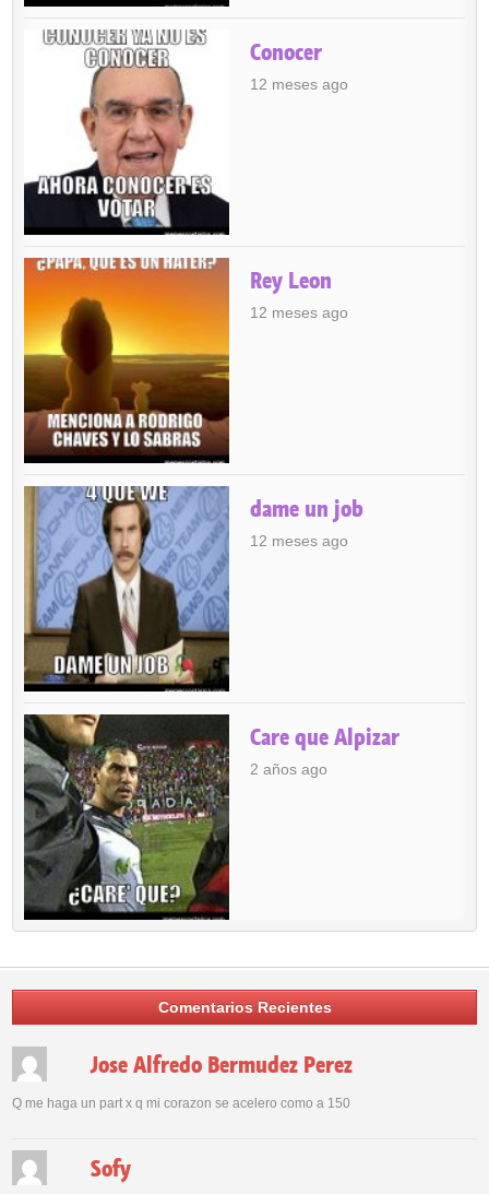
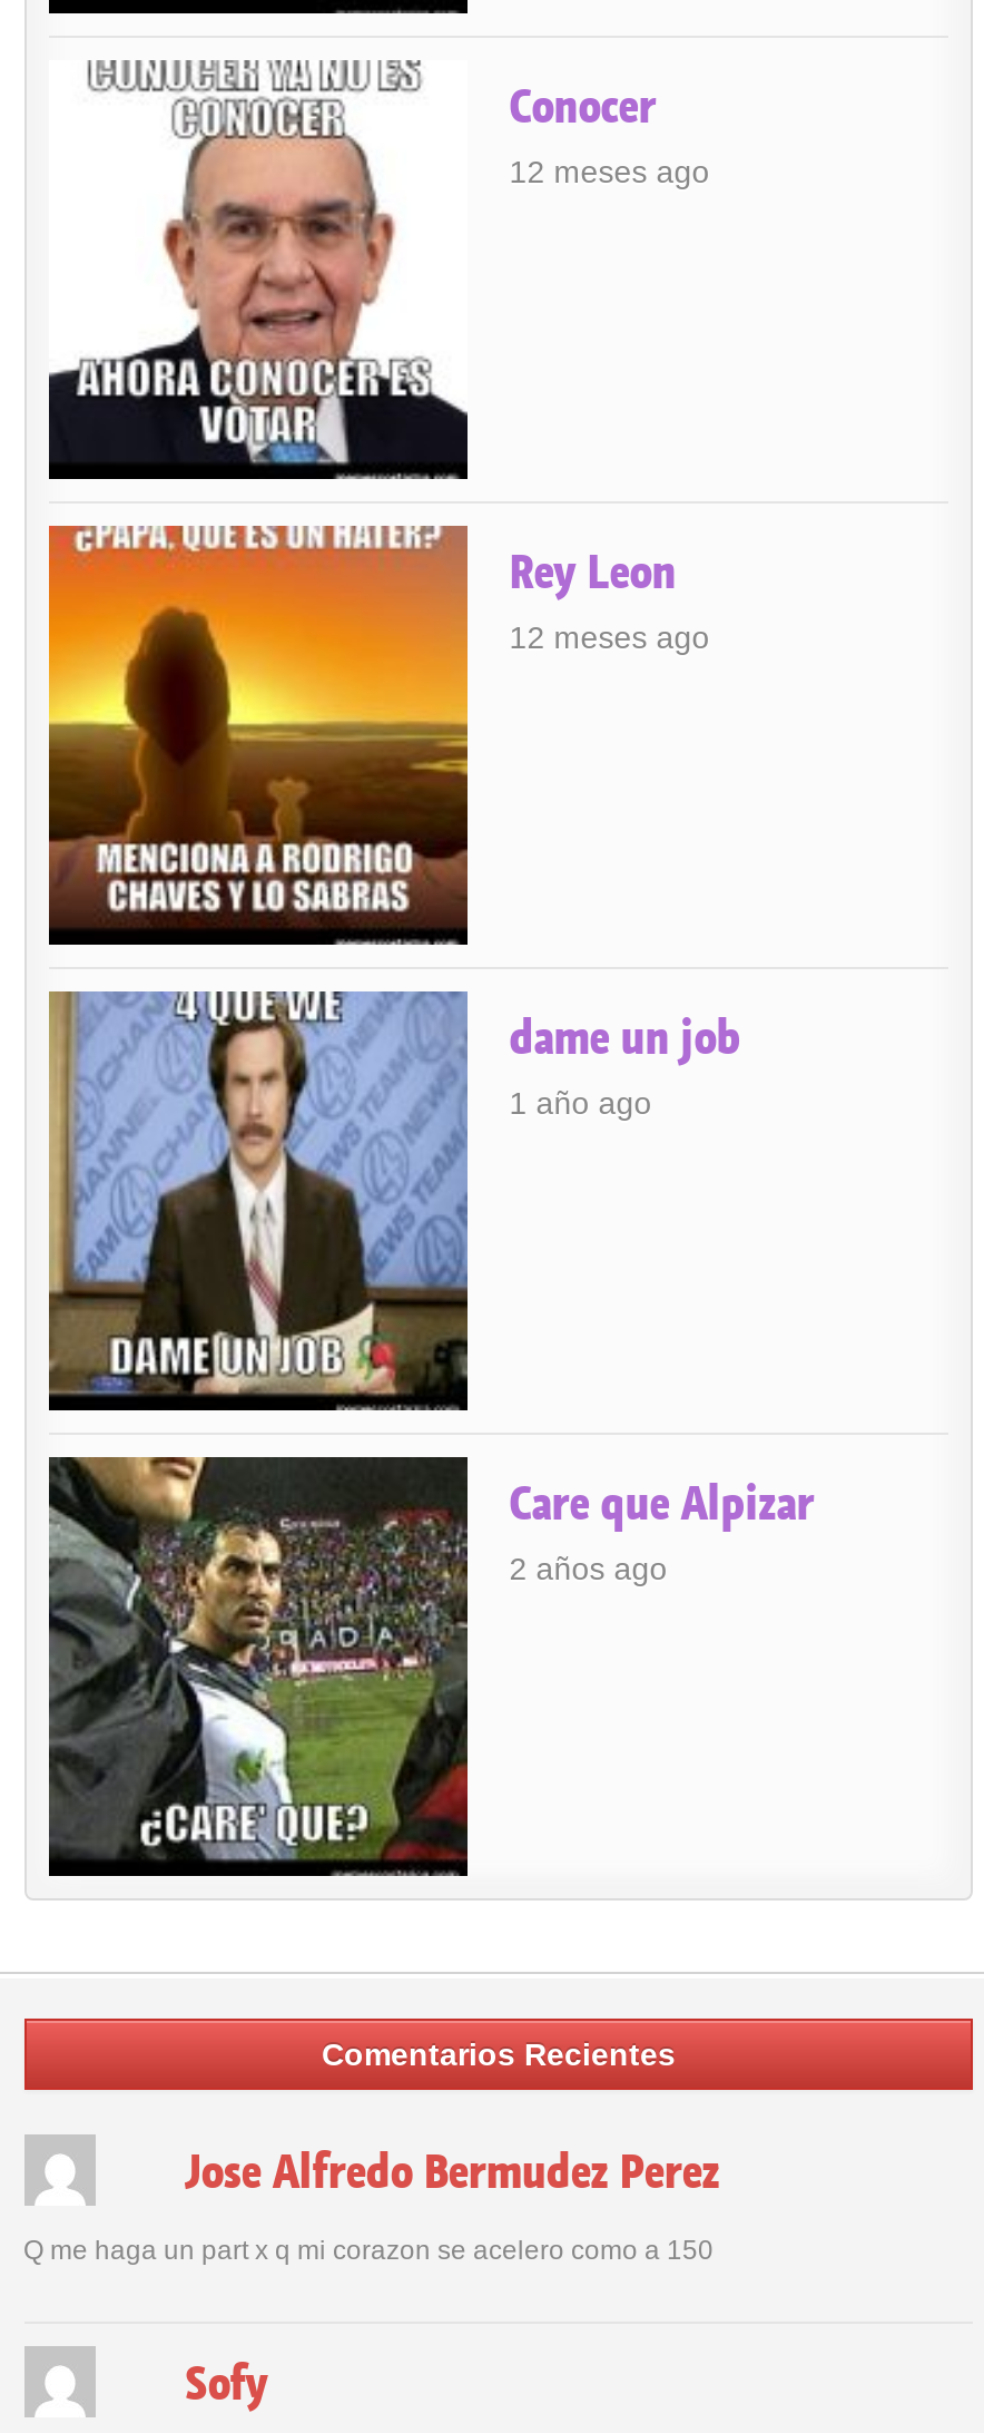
[250,532,348,549] 12 meses ago -> [509,1085,652,1121] 1 año ago

